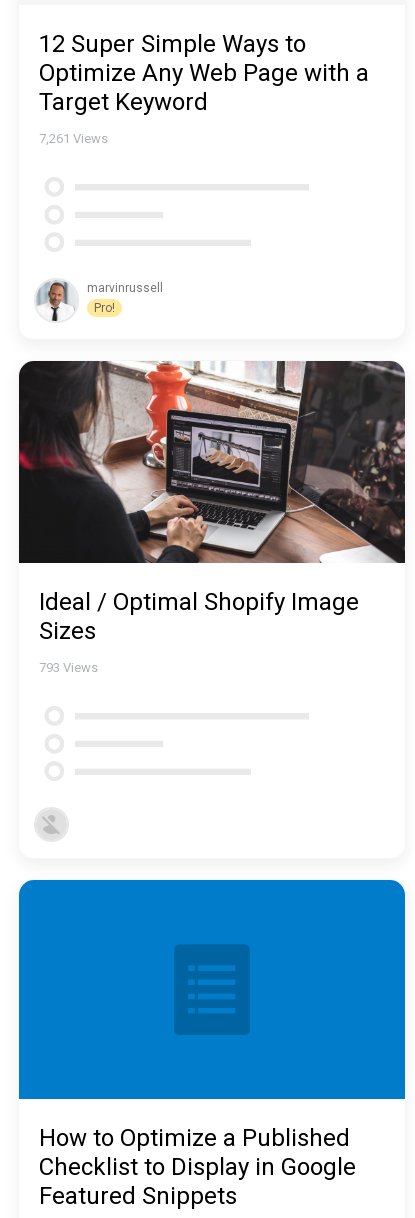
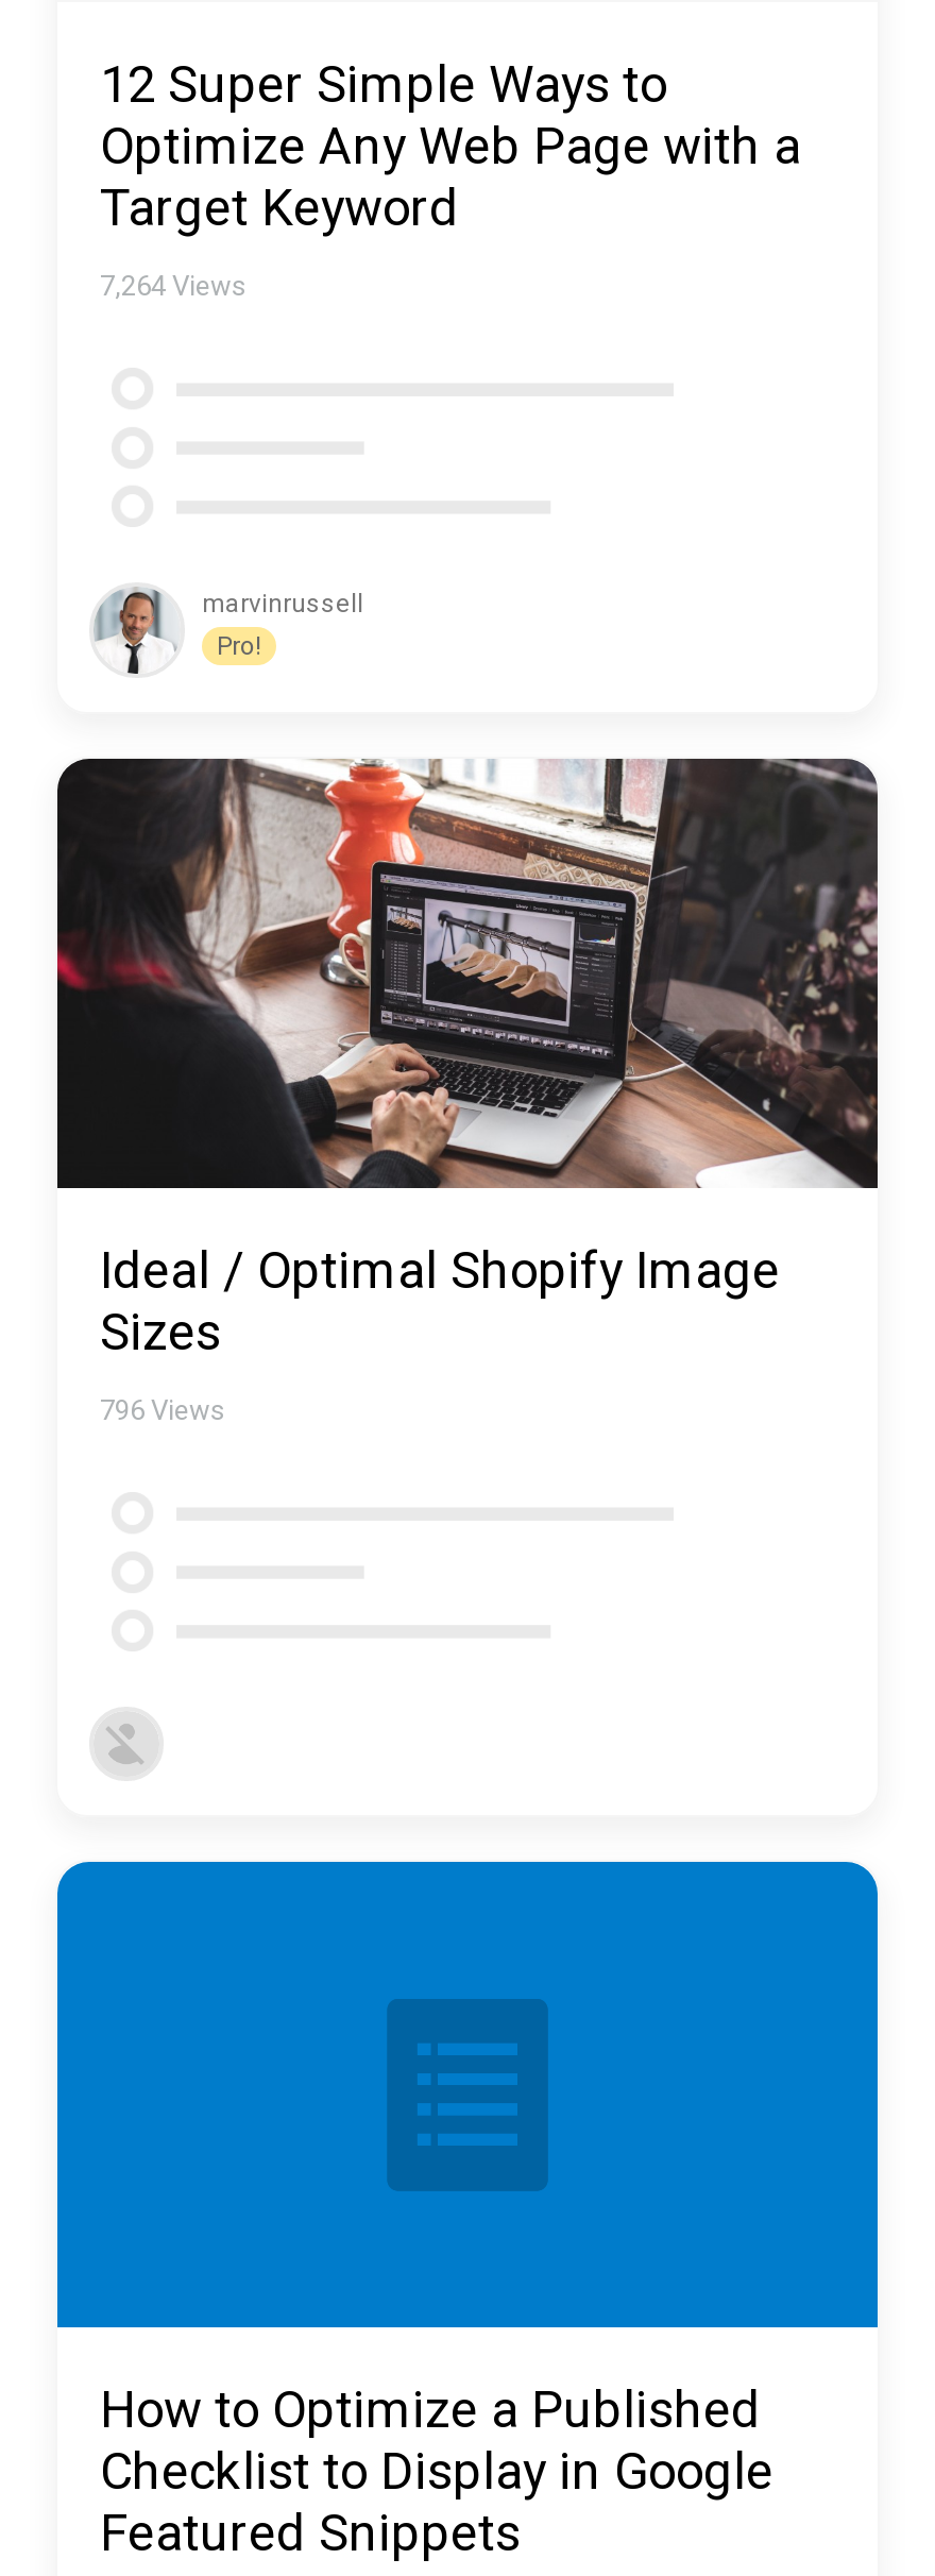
[39,131,108,146] 7,261 Views -> [100,270,246,301] 7,264 Views
[39,660,98,675] 793 Views -> [100,1395,225,1427] 796 Views

